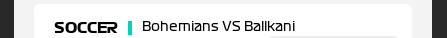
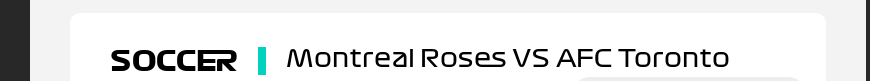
[142,21,295,33] Bohemians VS Ballkani -> [286,47,730,71] Montreal Roses VS AFC Toronto

